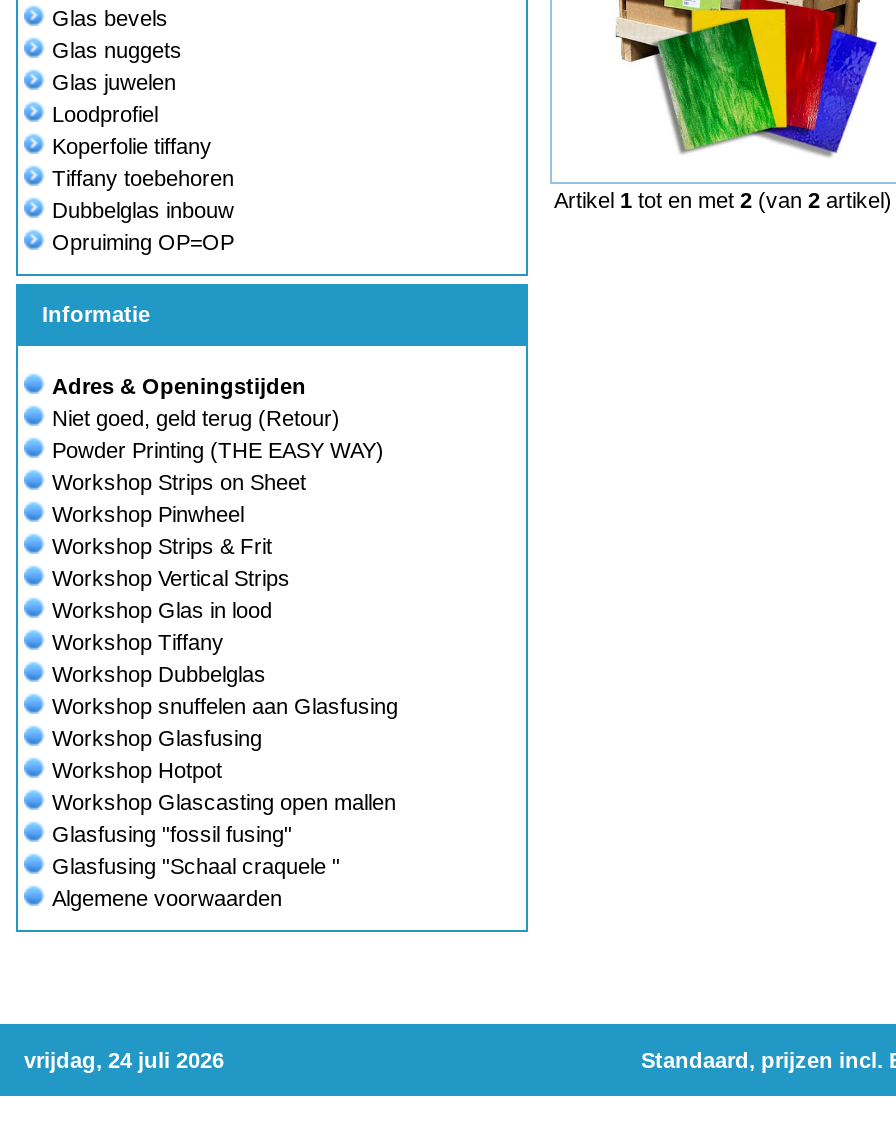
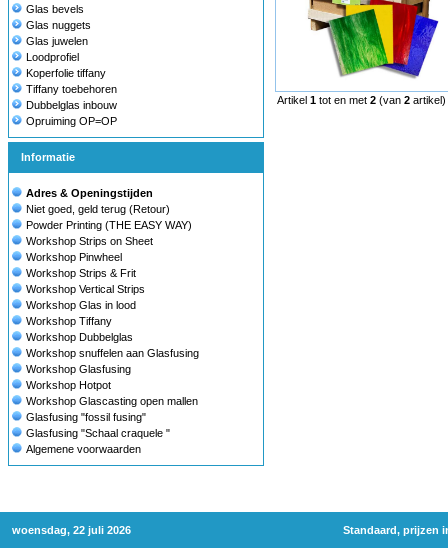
[0,1048,236,1072] vrijdag, 24 juli 2026 -> [0,524,137,536] woensdag, 22 juli 2026

